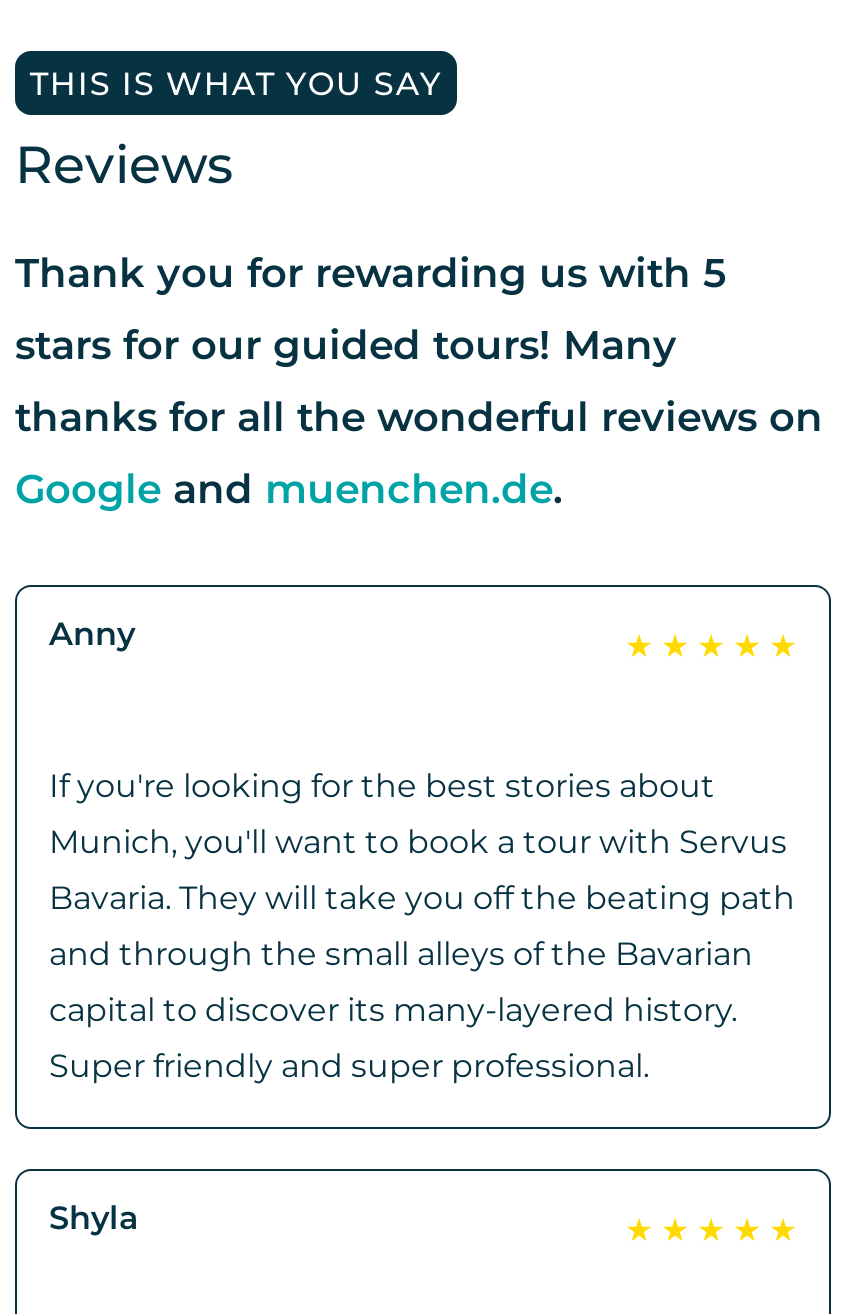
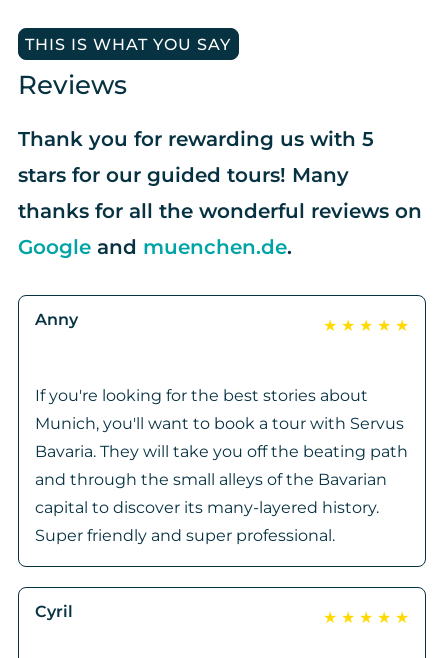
[49,1200,139,1238] Shyla -> [35,602,73,621] Cyril

